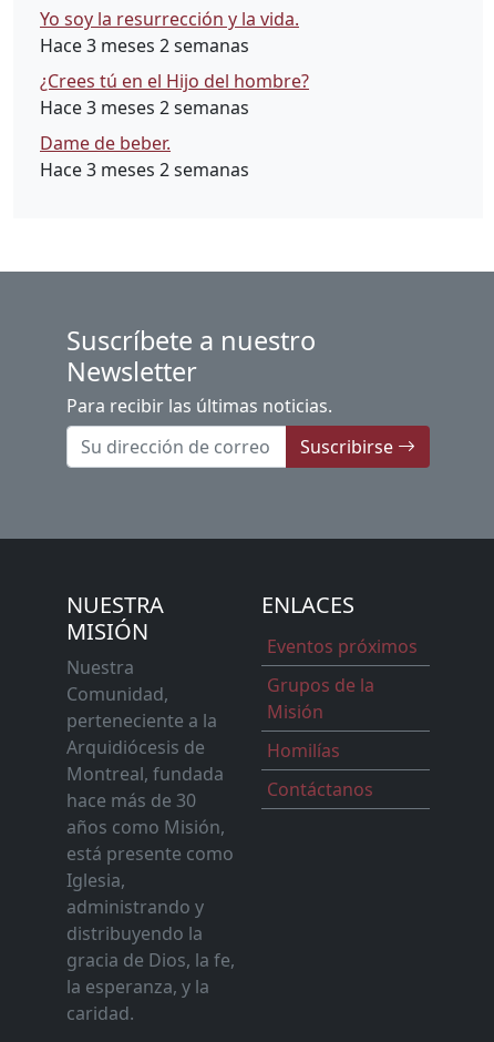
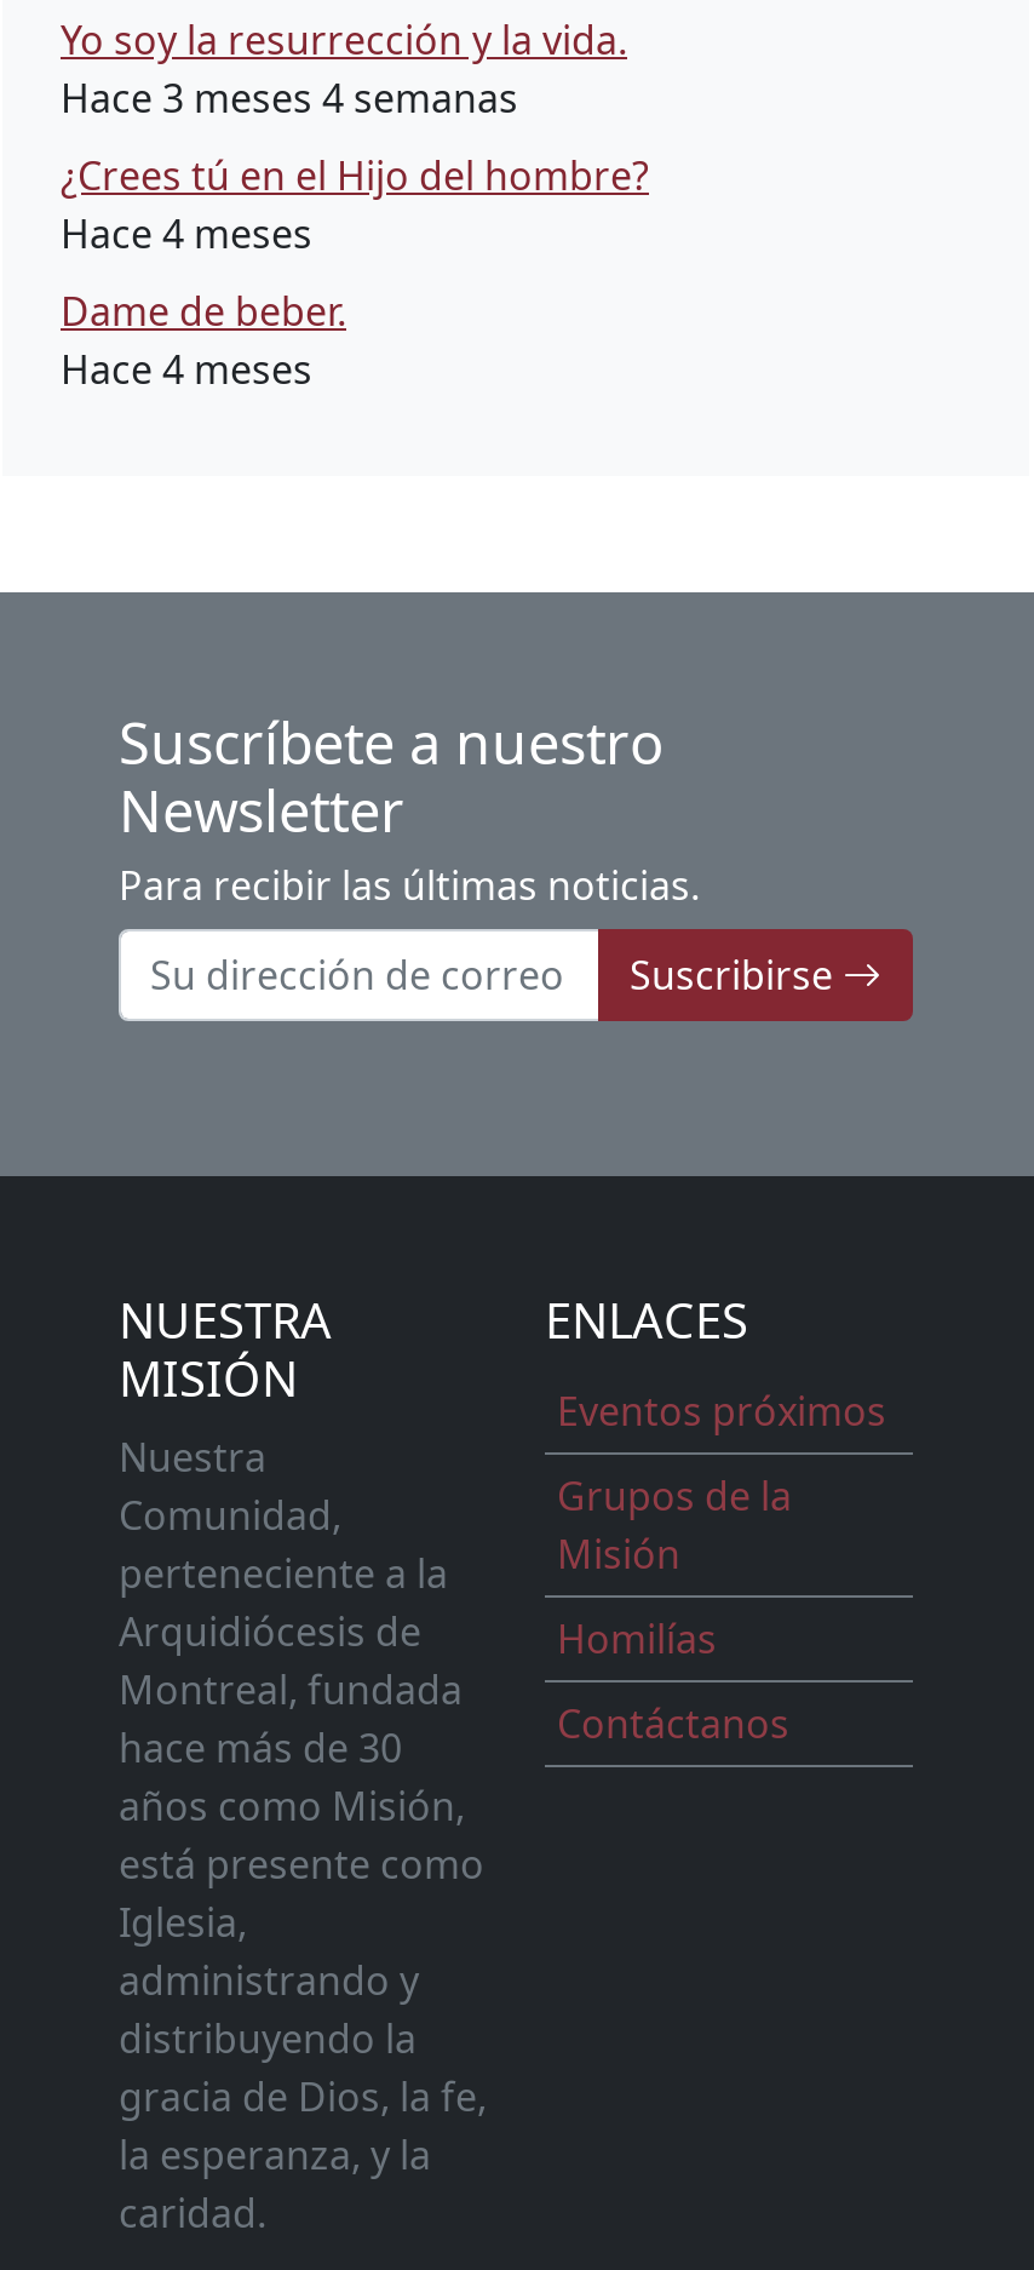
[40,33,249,57] Hace 3 meses 2 semanas -> [61,70,518,124] Hace 3 meses 4 semanas
[40,95,249,119] Hace 3 meses 2 semanas -> [61,206,312,259] Hace 4 meses
[40,157,249,181] Hace 3 meses 2 semanas -> [61,342,312,395] Hace 4 meses

